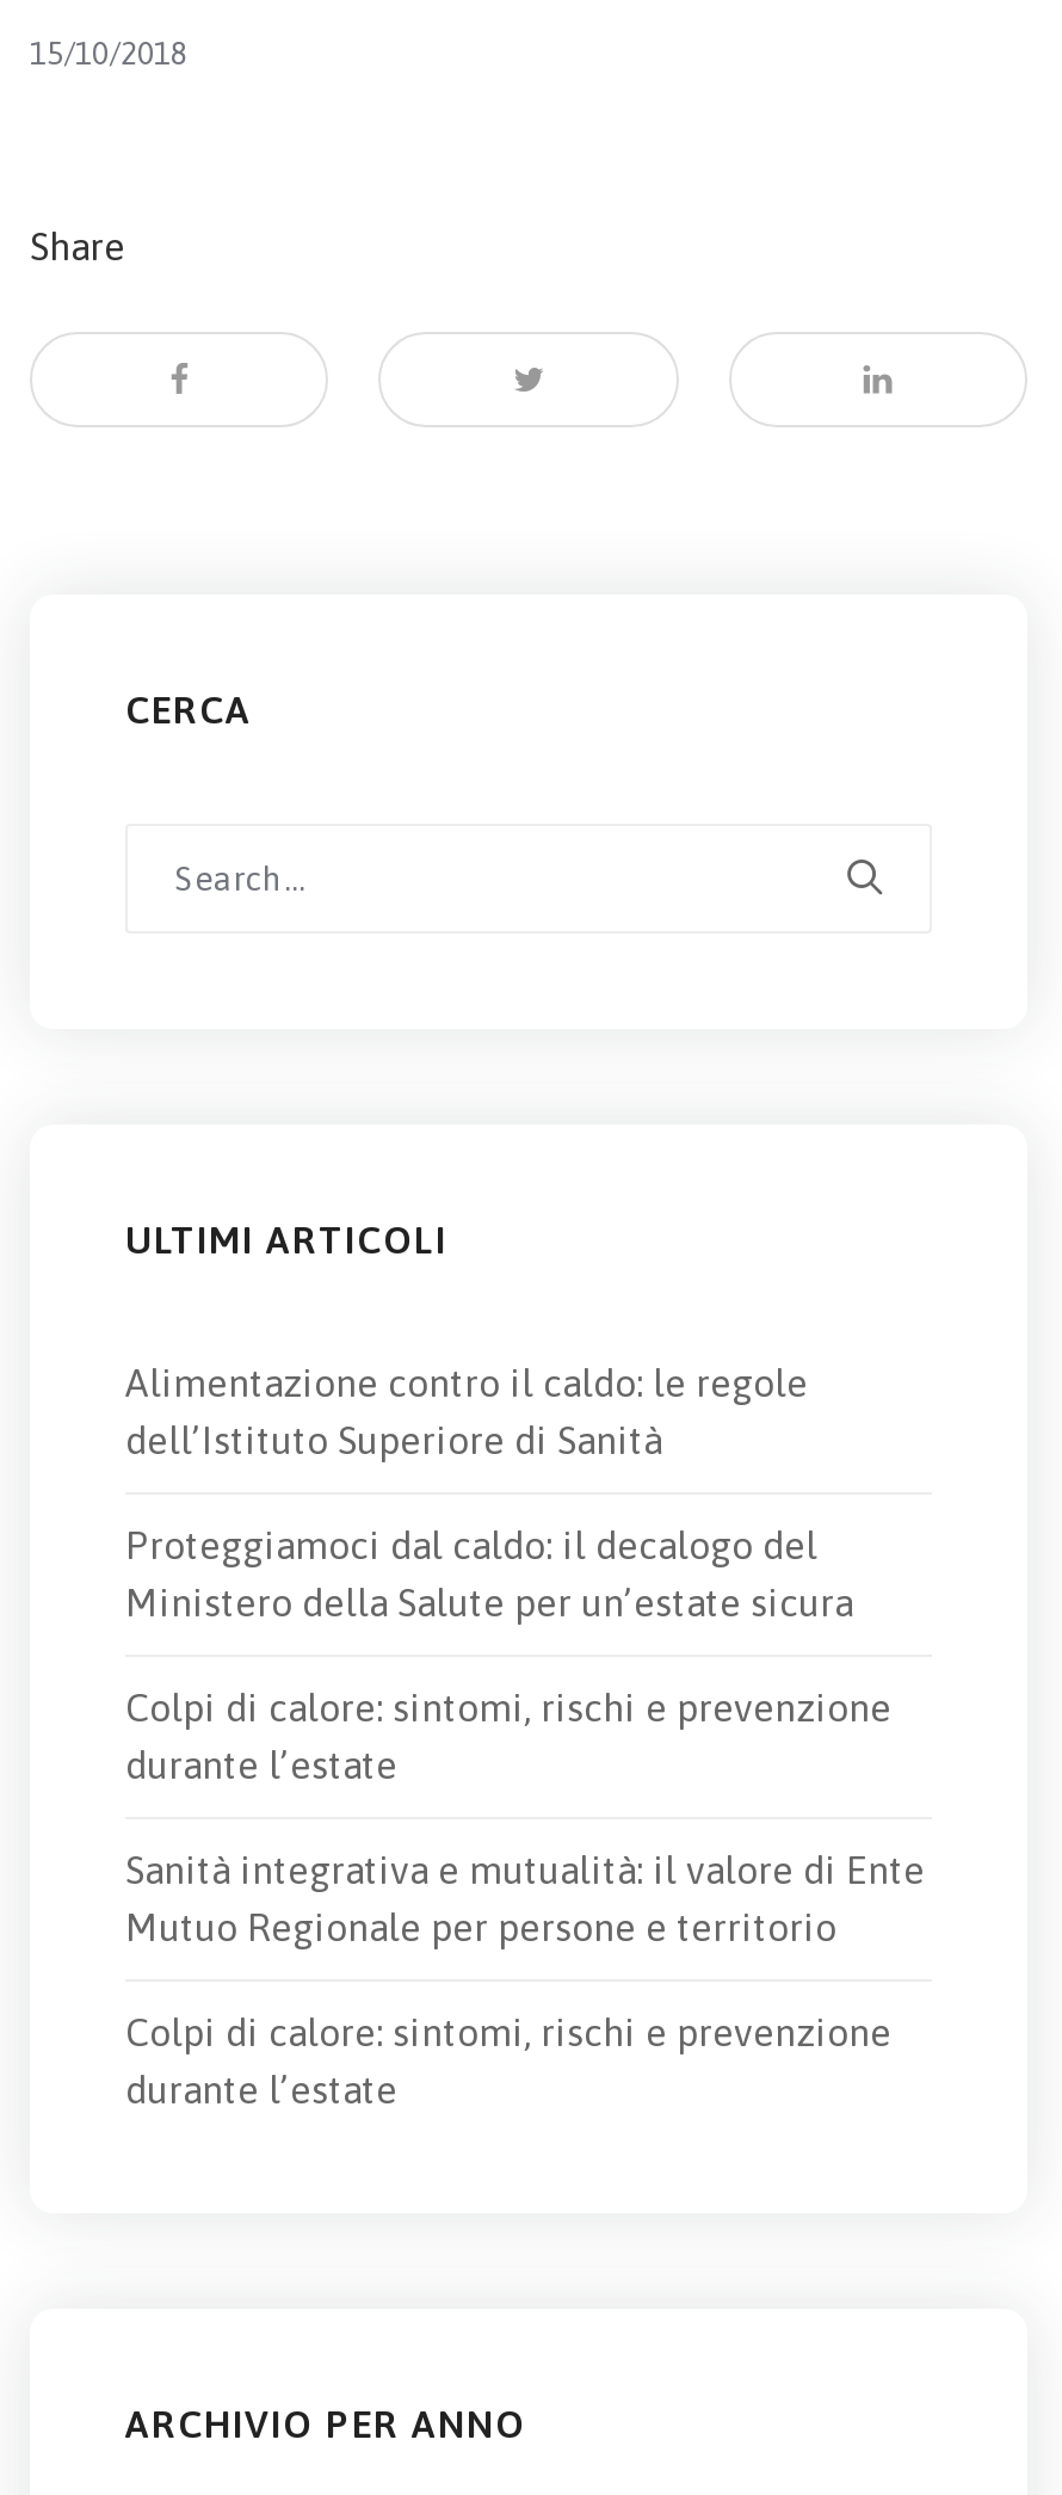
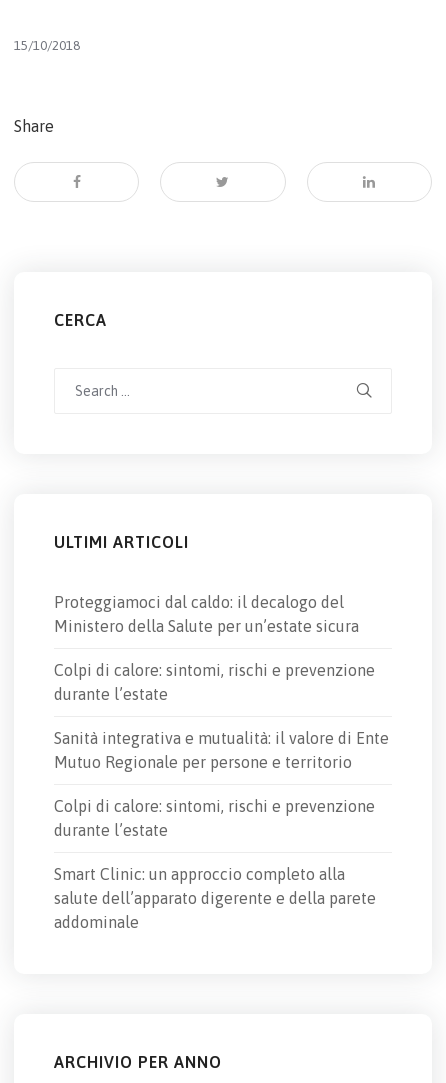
[125,1362,808,1462] Alimentazione contro il caldo: le regole | dell’Istituto Superiore di Sanità -> none
moved [125,1524,925,2112] -> [54,593,389,839]: Proteggiamoci dal caldo: il decalogo del | Ministero della Salute per un’estate sicura | Colpi di calore: sintomi, rischi e prevenzione | durante l’estate | Sanità integrativa e mutualità: il valore di Ente | Mutuo Regionale per persone e territorio | Colpi di calore: sintomi, rischi e prevenzione | durante l’estate
none -> [54,865,376,931] Smart Clinic: un approccio completo alla | salute dell’apparato digerente e della parete | addominale

